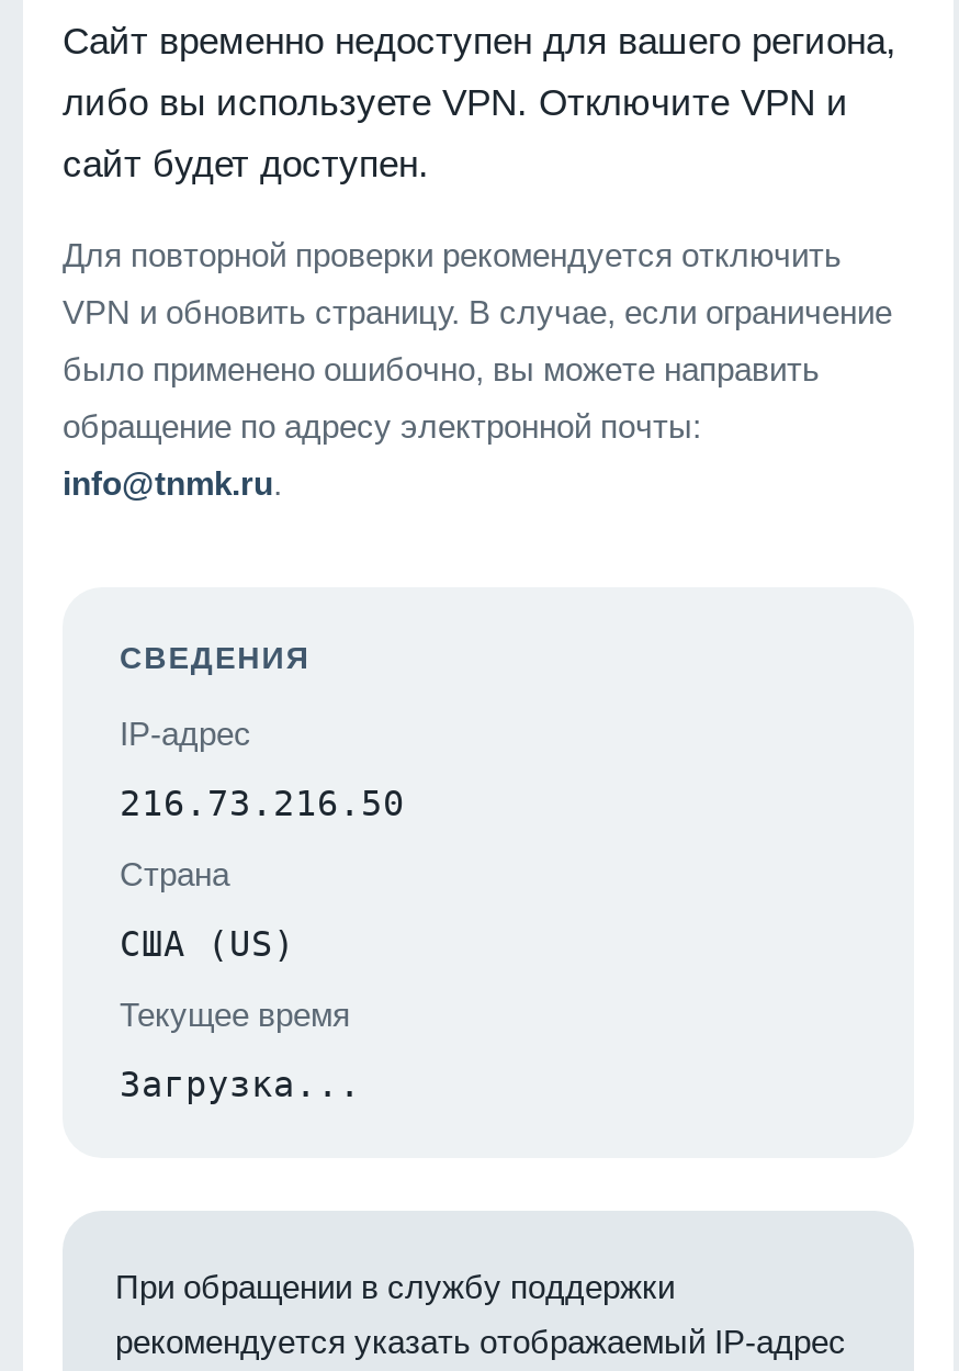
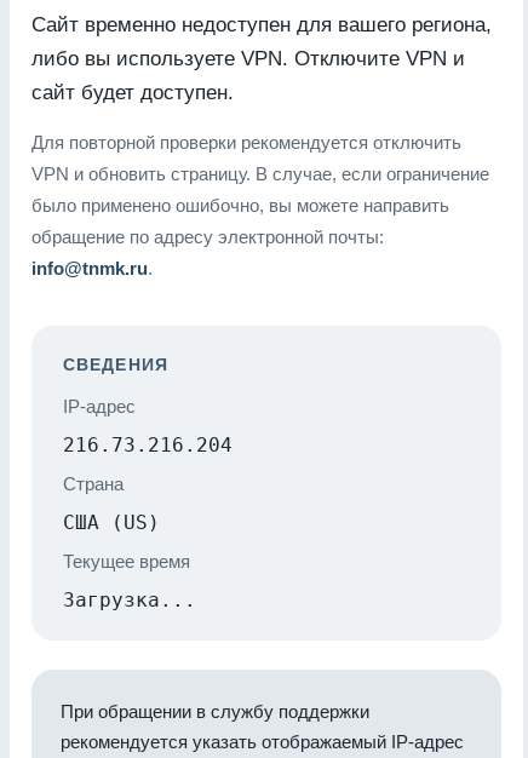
[120,782,405,823] 216.73.216.50 -> [63,433,233,456] 216.73.216.204

